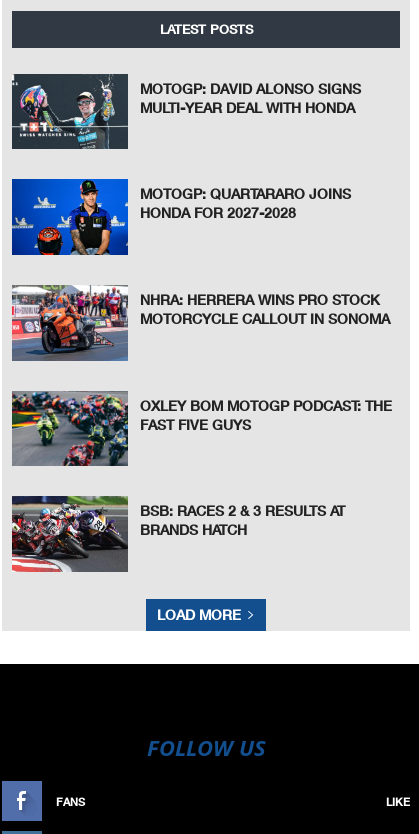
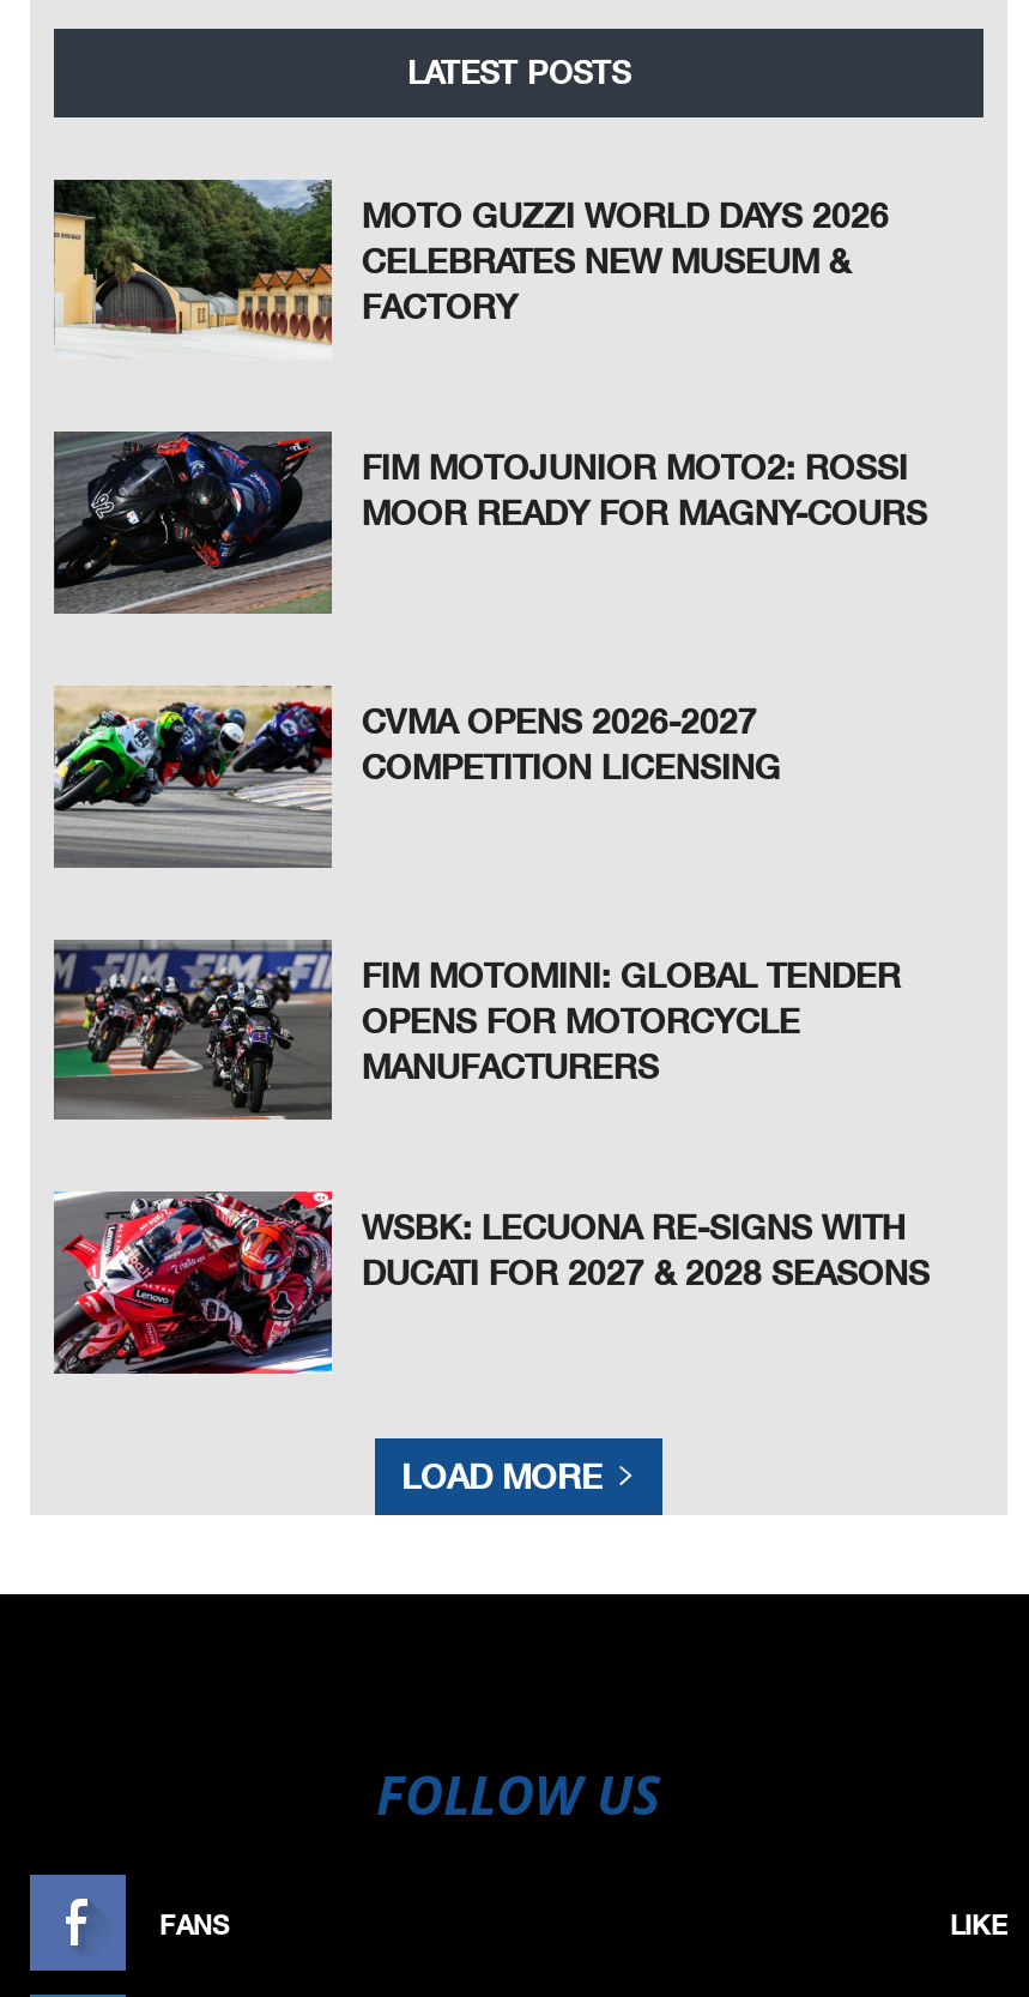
[11,73,361,150] [image] | MOTOGP: DAVID ALONSO SIGNS | MULTI-YEAR DEAL WITH HONDA -> [52,180,889,360] [image] | MOTO GUZZI WORLD DAYS 2026 | CELEBRATES NEW MUSEUM & | FACTORY
[11,178,351,256] [image] | MOTOGP: QUARTARARO JOINS | HONDA FOR 2027-2028 -> [52,429,927,616] [image] | FIM MOTOJUNIOR MOTO2: ROSSI | MOOR READY FOR MAGNY-COURS
[11,284,390,361] [image] | NHRA: HERRERA WINS PRO STOCK | MOTORCYCLE CALLOUT IN SONOMA -> [52,686,781,868] [image] | CVMA OPENS 2026-2027 | COMPETITION LICENSING
[12,392,392,467] [image] | OXLEY BOM MOTOGP PODCAST: THE | FAST FIVE GUYS -> [54,942,901,1120] [image] | FIM MOTOMINI: GLOBAL TENDER | OPENS FOR MOTORCYCLE | MANUFACTURERS
[11,495,345,573] [image] | BSB: RACES 2 & 3 RESULTS AT | BRANDS HATCH -> [52,1189,929,1376] [image] | WSBK: LECUONA RE-SIGNS WITH | DUCATI FOR 2027 & 2028 SEASONS

